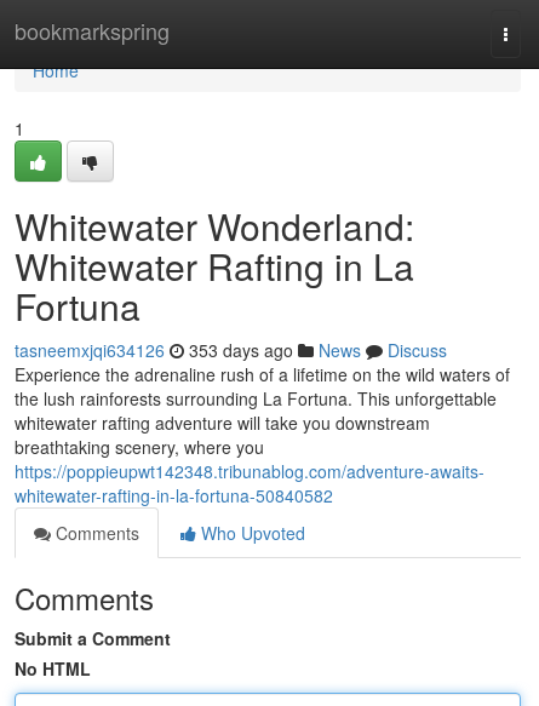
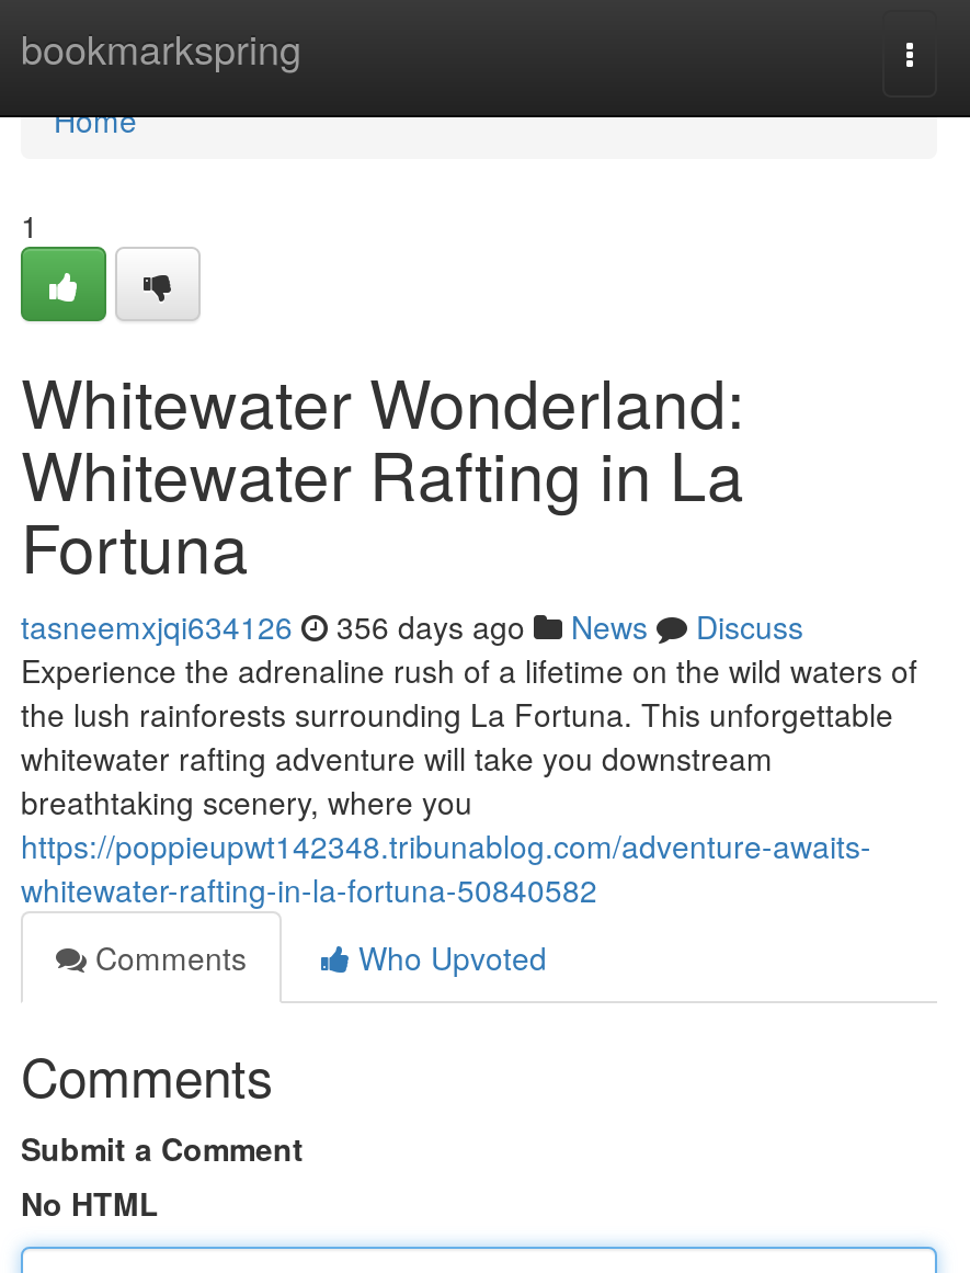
[15,338,447,362] tasneemxjqi634126 353 days ago News Discuss -> [21,604,803,648] tasneemxjqi634126 356 days ago News Discuss

